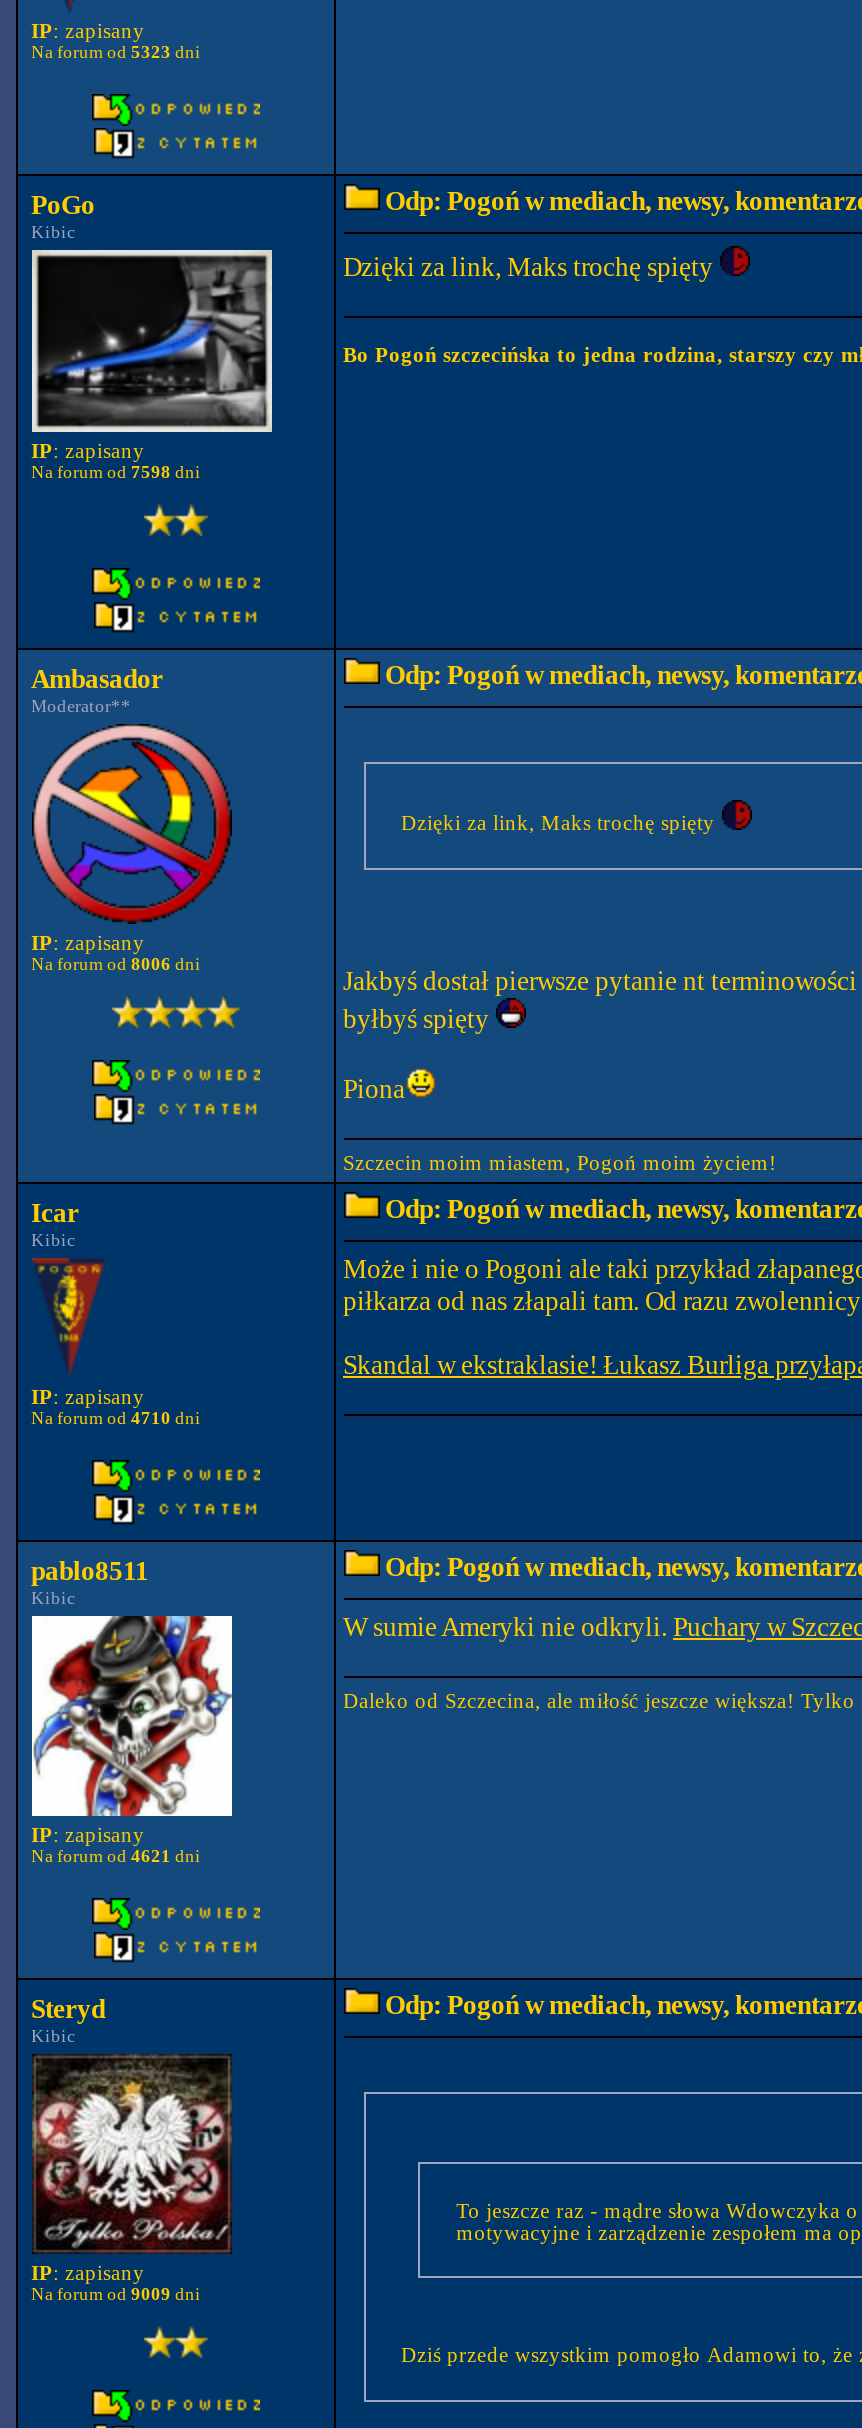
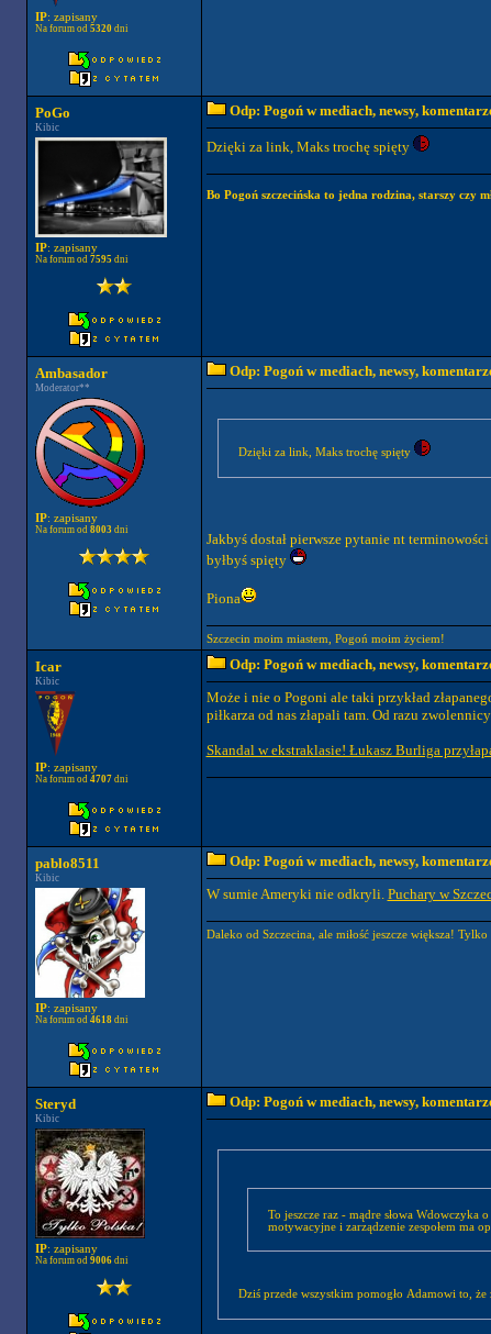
[31,42,201,62] Na forum od 5323 dni -> [35,23,128,34] Na forum od 5320 dni
[31,462,201,482] Na forum od 7598 dni -> [35,254,128,265] Na forum od 7595 dni
[31,954,201,974] Na forum od 8006 dni -> [35,524,128,535] Na forum od 8003 dni
[31,1408,201,1428] Na forum od 4710 dni -> [35,774,128,785] Na forum od 4707 dni
[31,1846,201,1866] Na forum od 4621 dni -> [35,1014,128,1025] Na forum od 4618 dni
[31,2284,201,2304] Na forum od 9009 dni -> [35,1255,128,1266] Na forum od 9006 dni

